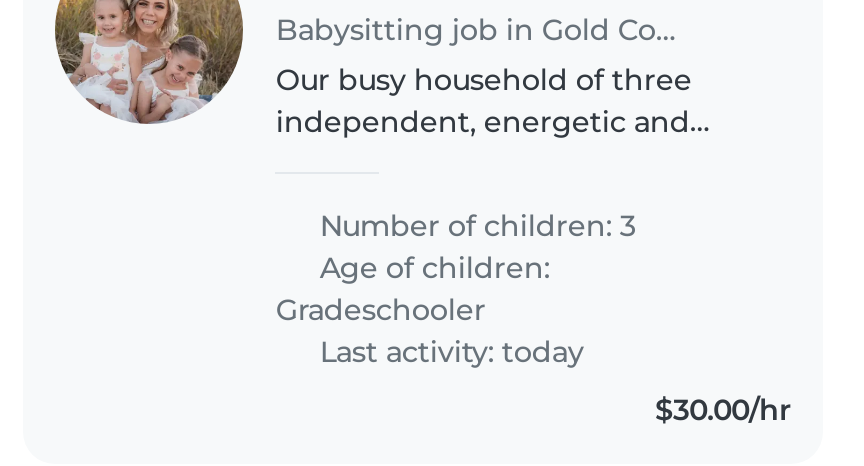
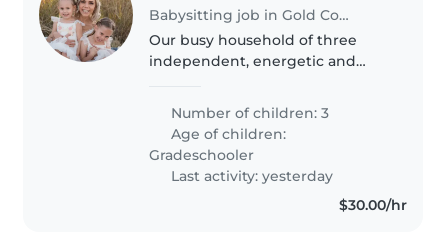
[312,334,584,370] Last activity: today -> [167,167,333,185] Last activity: yesterday

